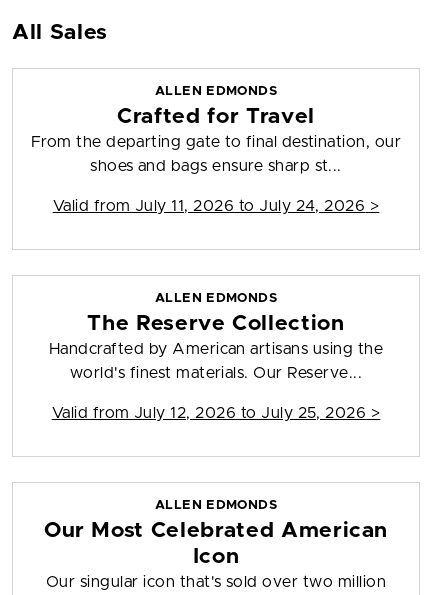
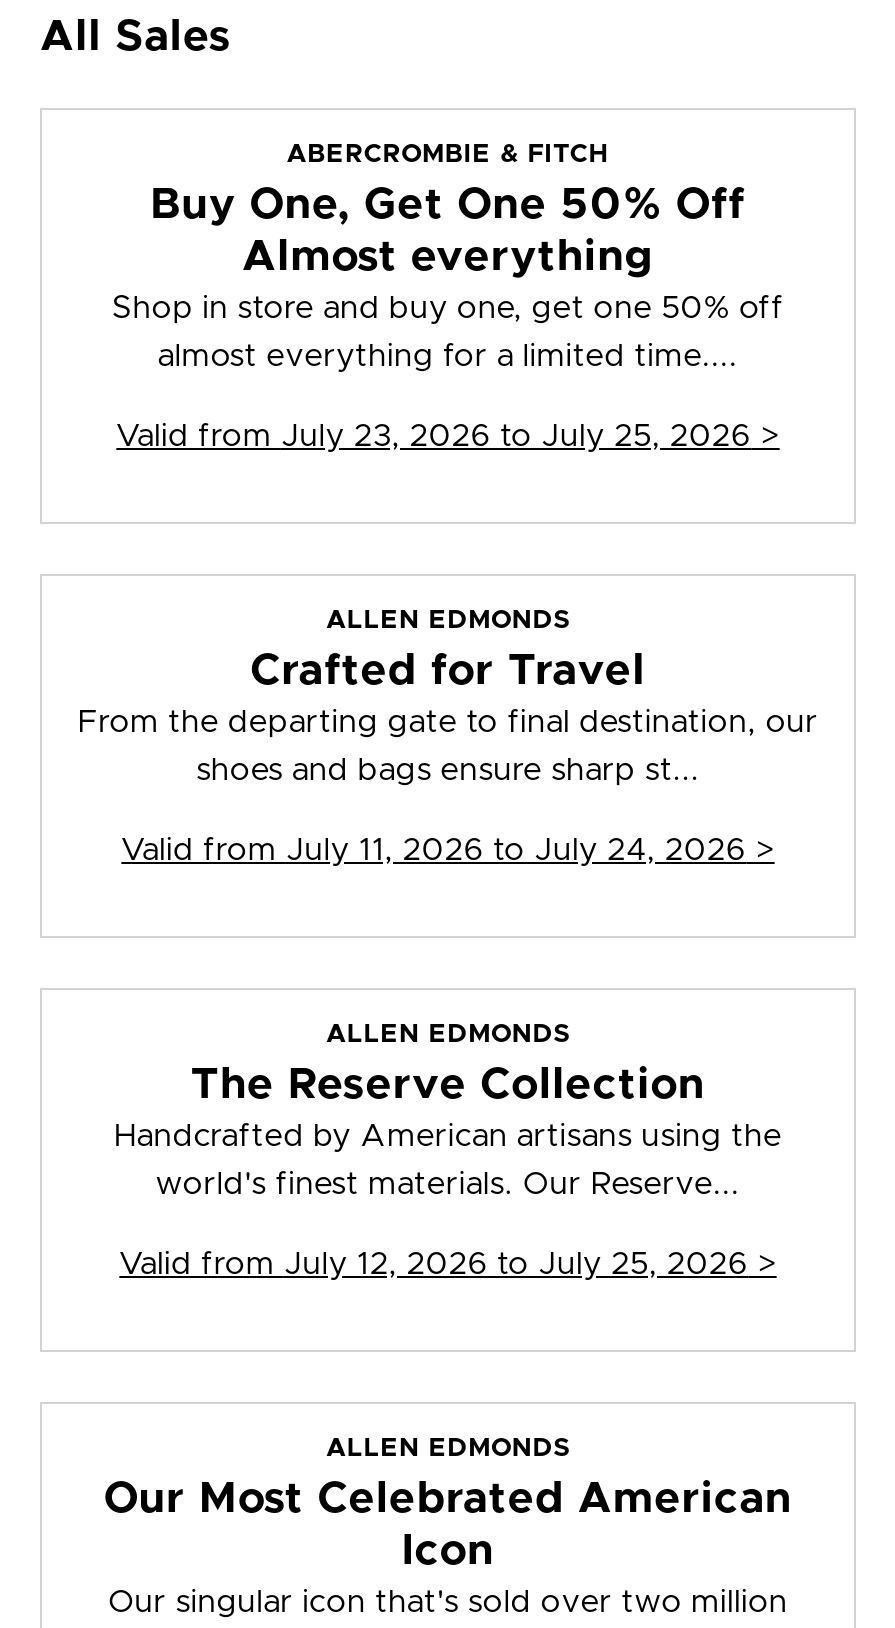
none -> [112,142,784,452] ABERCROMBIE & FITCH | Buy One, Get One 50% Off | Almost everything | Shop in store and buy one, get one 50% off | almost everything for a limited time.... | Valid from July 23, 2026 to July 25, 2026 >

